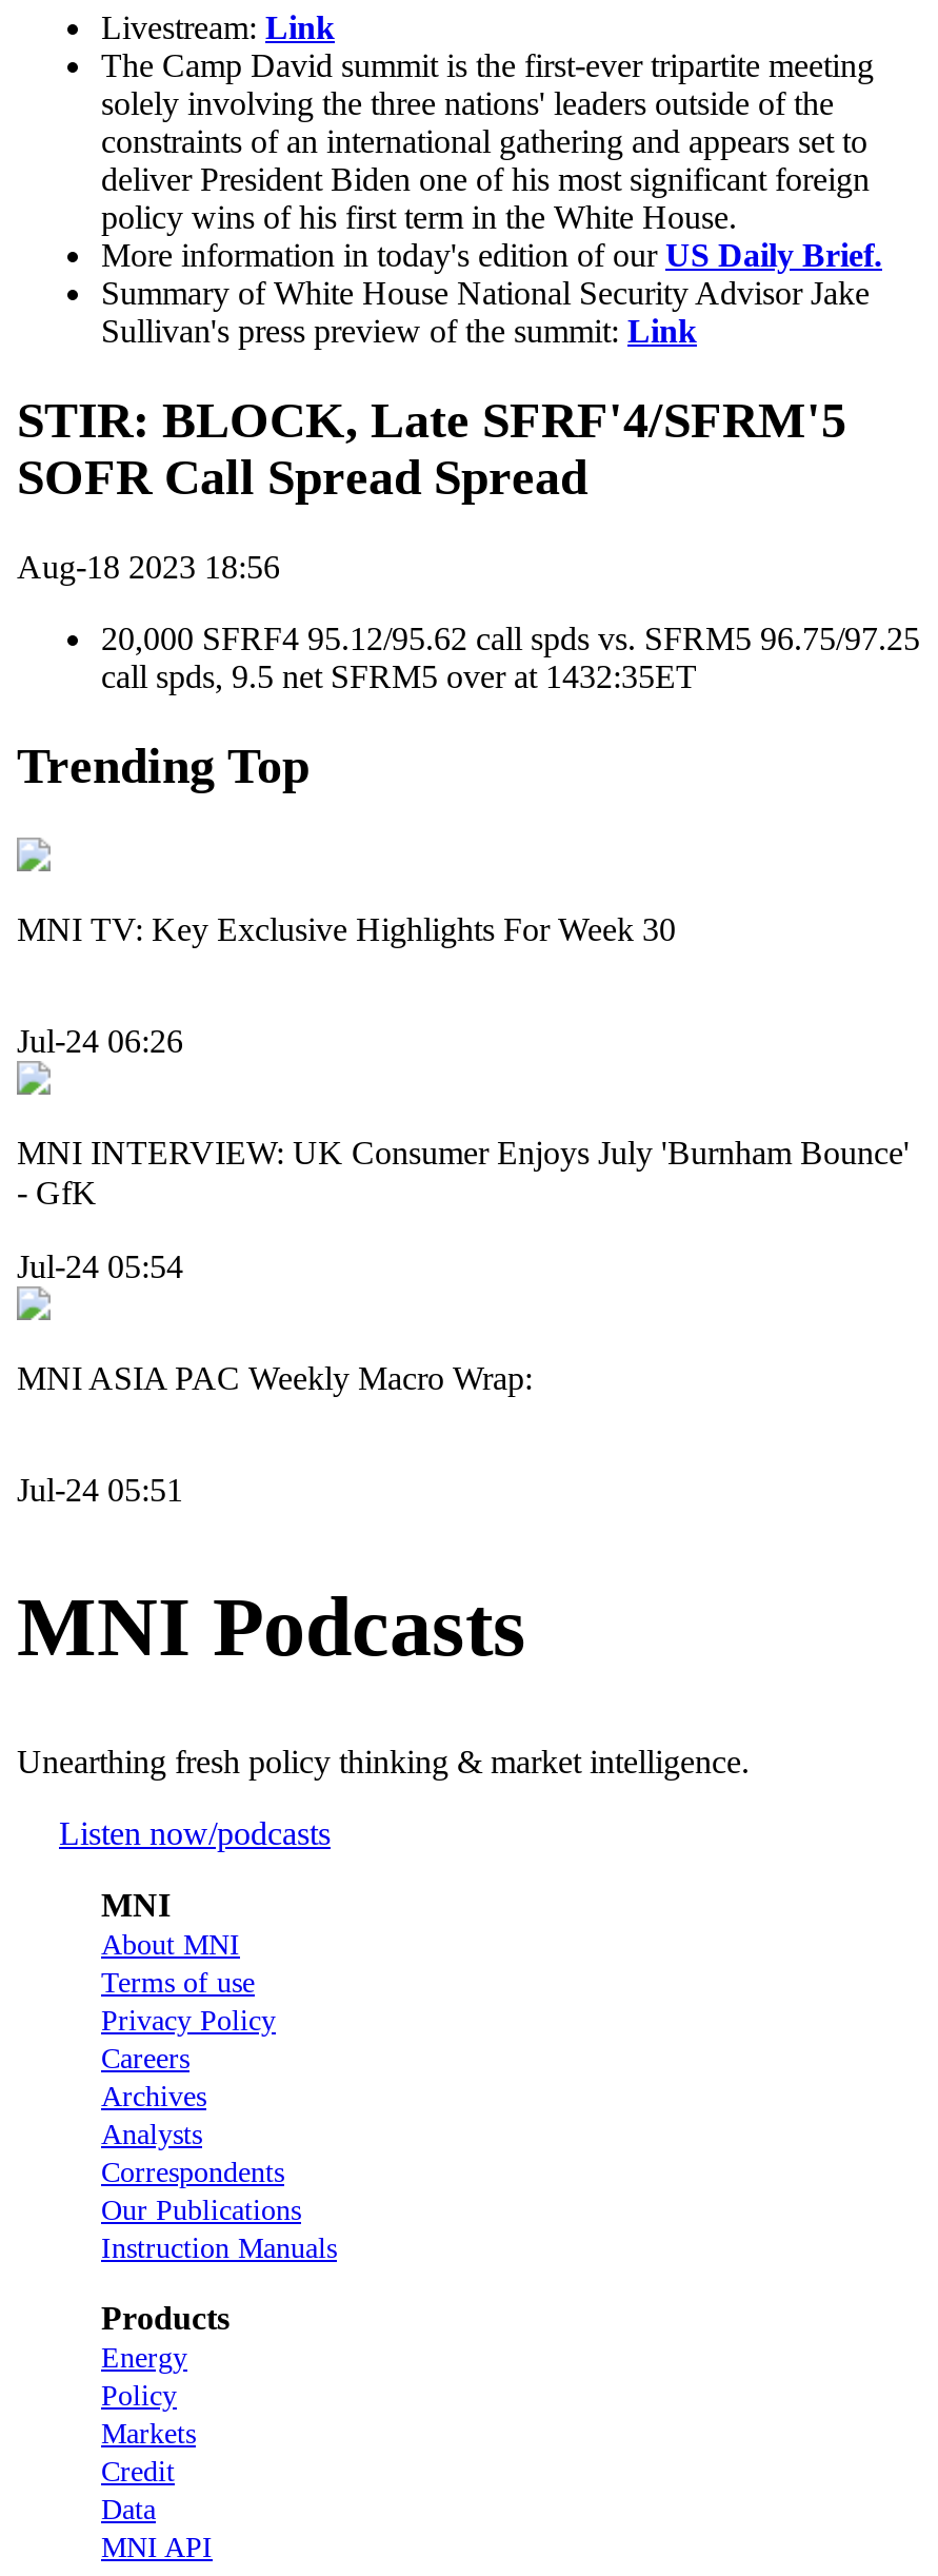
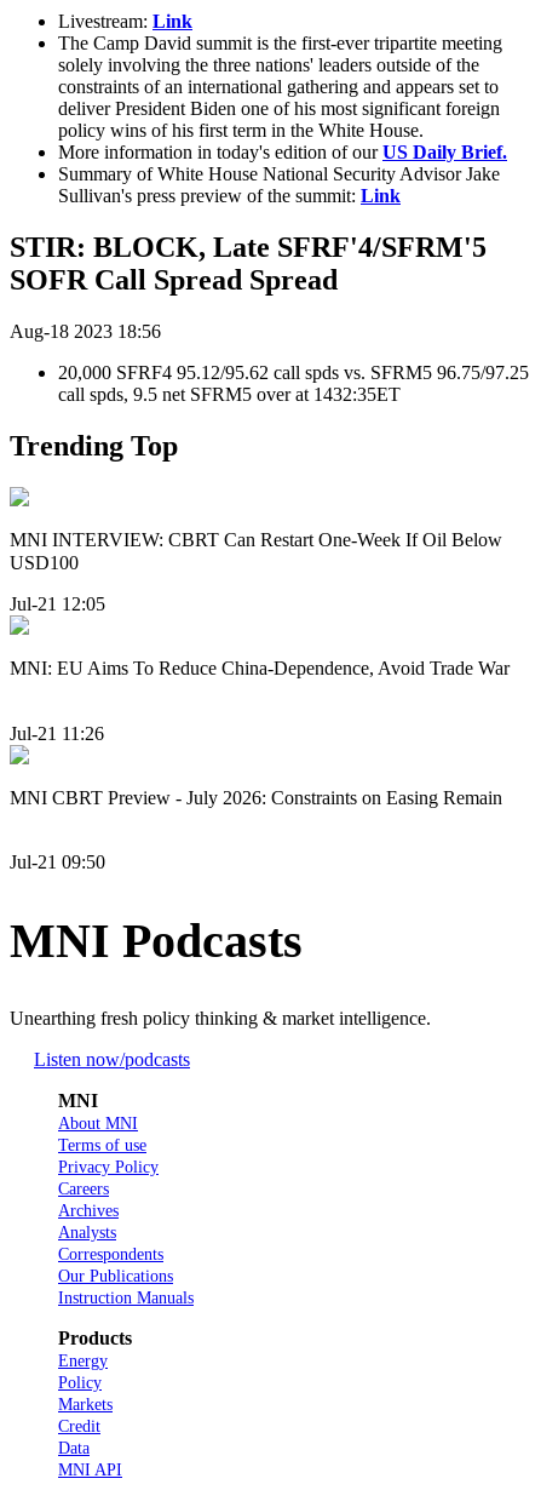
[17,911,676,947] MNI TV: Key Exclusive Highlights For Week 30 -> [10,529,502,573] MNI INTERVIEW: CBRT Can Restart One-Week If Oil Below | USD100
[17,1023,183,1059] Jul-24 06:26 -> [10,594,105,614] Jul-21 12:05
[17,1135,910,1211] MNI INTERVIEW: UK Consumer Enjoys July 'Burnham Bounce' | - GfK -> [10,658,510,679] MNI: EU Aims To Reduce China-Dependence, Avoid Trade War
[17,1248,183,1283] Jul-24 05:54 -> [10,723,104,743] Jul-21 11:26
[17,1359,533,1395] MNI ASIA PAC Weekly Macro Wrap: -> [10,787,502,808] MNI CBRT Preview - July 2026: Constraints on Easing Remain
[17,1472,183,1508] Jul-24 05:51 -> [10,852,105,872] Jul-21 09:50

